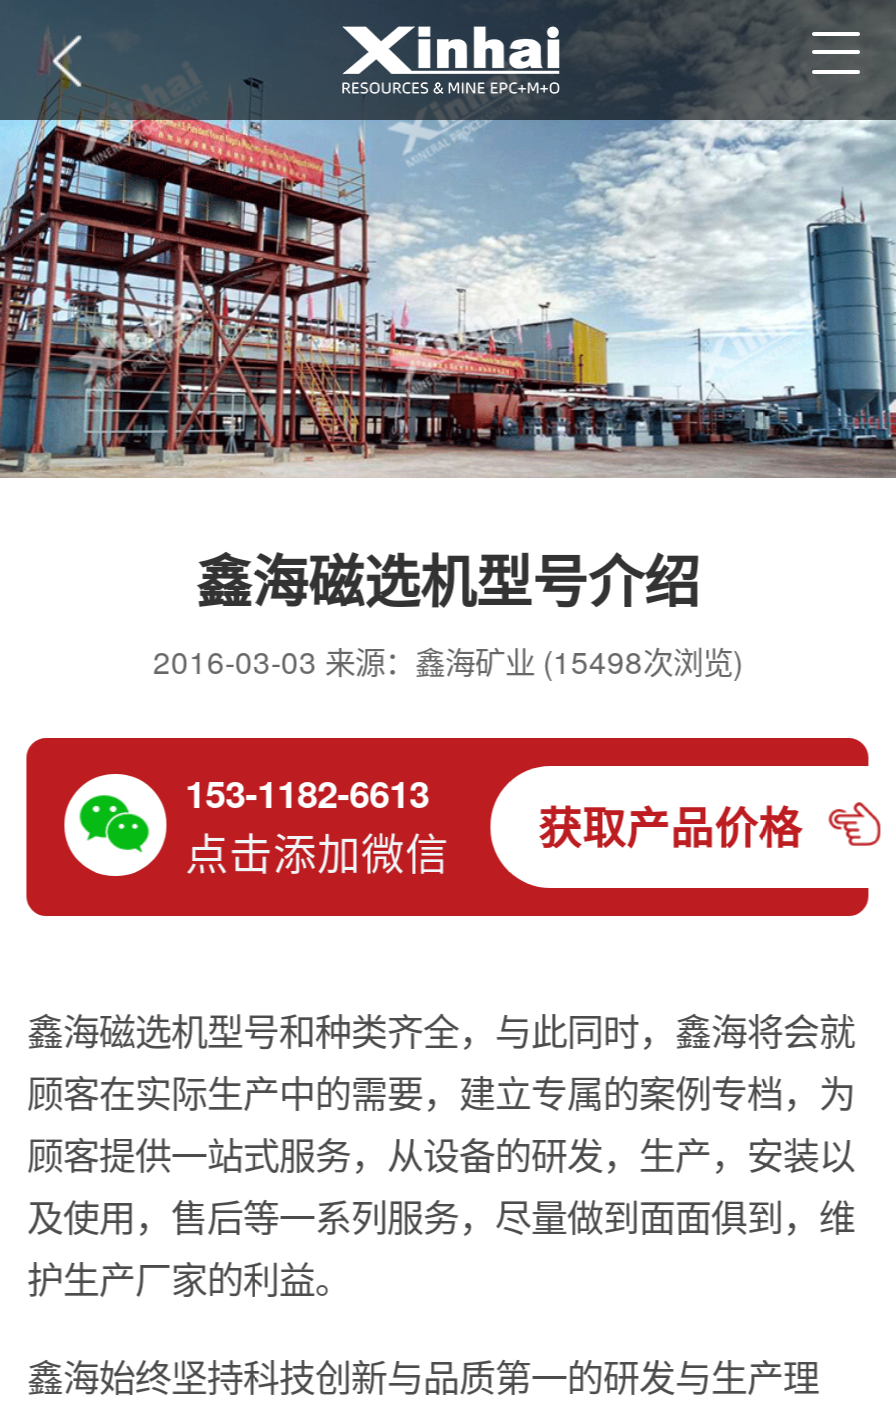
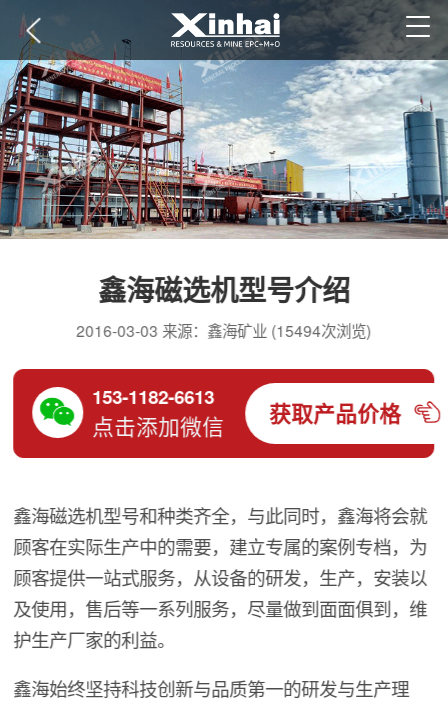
[153,637,743,681] 2016-03-03 来源：鑫海矿业 (15498次浏览) -> [76,319,371,341] 2016-03-03 来源：鑫海矿业 (15494次浏览)

